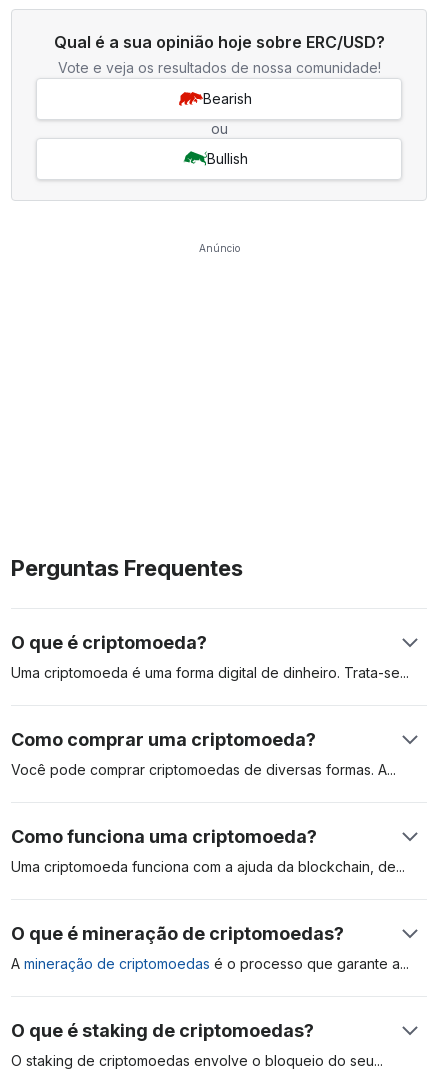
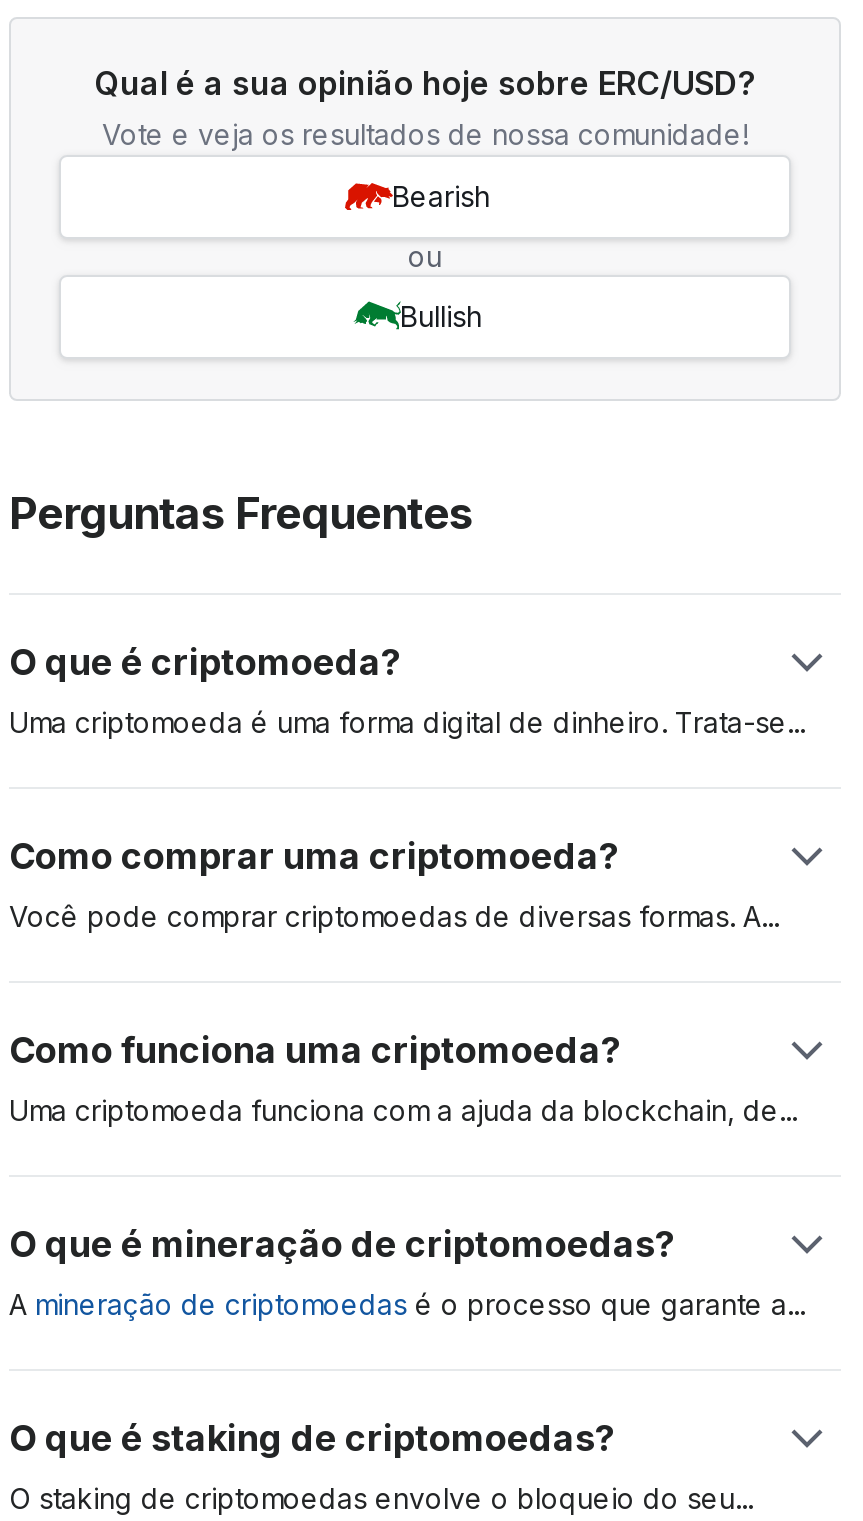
[198,242,239,254] Anúncio -> none

